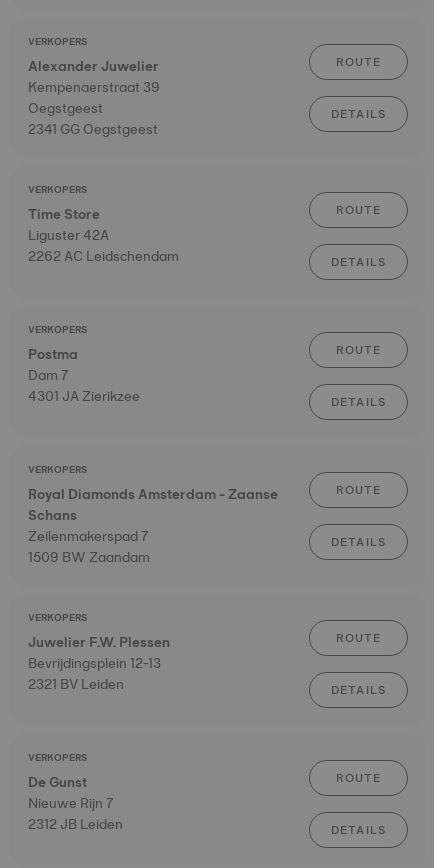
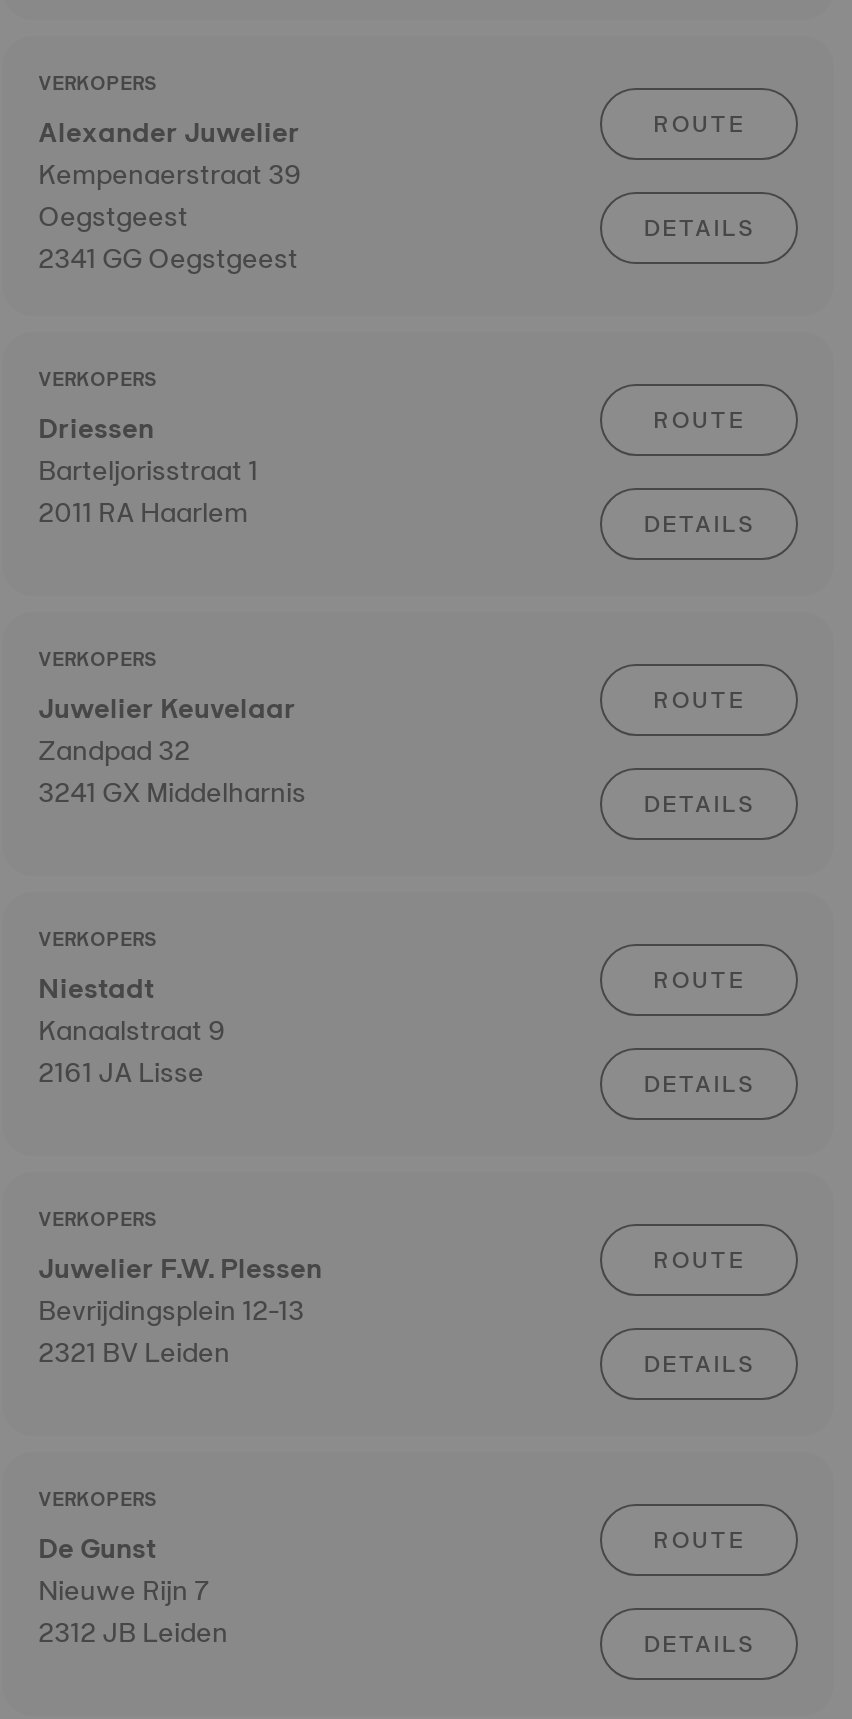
[28,202,179,268] Time Store | Liguster 42A | 2262 AC Leidschendam -> [38,404,258,536] Driessen | Barteljorisstraat 1 | 2011 RA Haarlem
[28,342,140,408] Postma | Dam 7 | 4301 JA Zierikzee -> [38,684,306,816] Juwelier Keuvelaar | Zandpad 32 | 3241 GX Middelharnis
[28,482,278,569] Royal Diamonds Amsterdam - Zaanse | Schans | Zeilenmakerspad 7 | 1509 BW Zaandam -> [38,964,226,1096] Niestadt | Kanaalstraat 9 | 2161 JA Lisse

